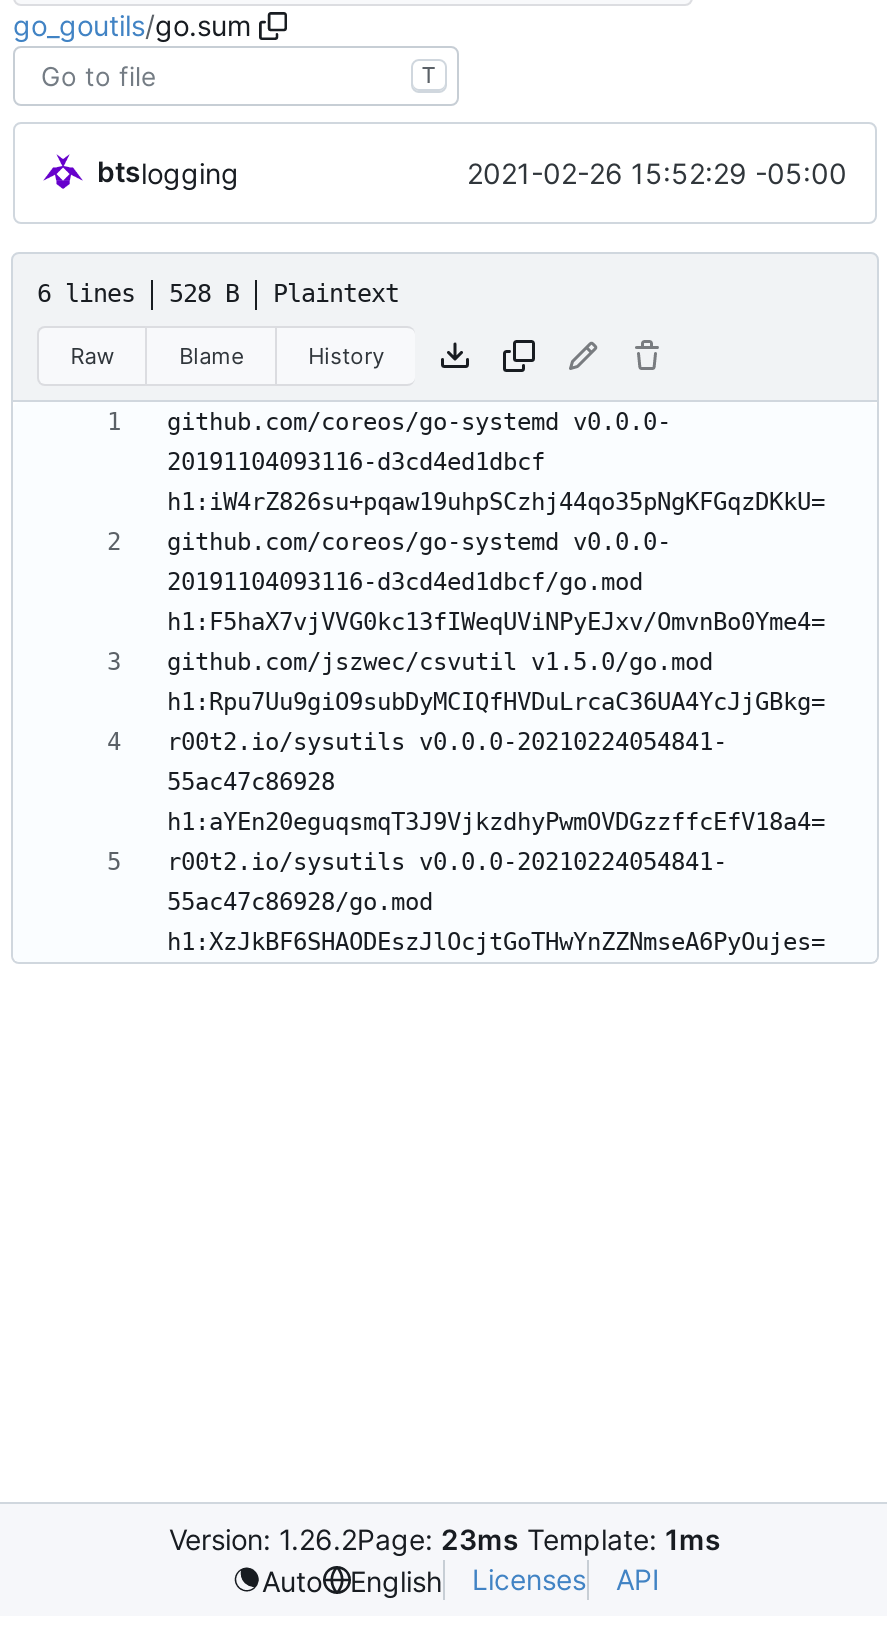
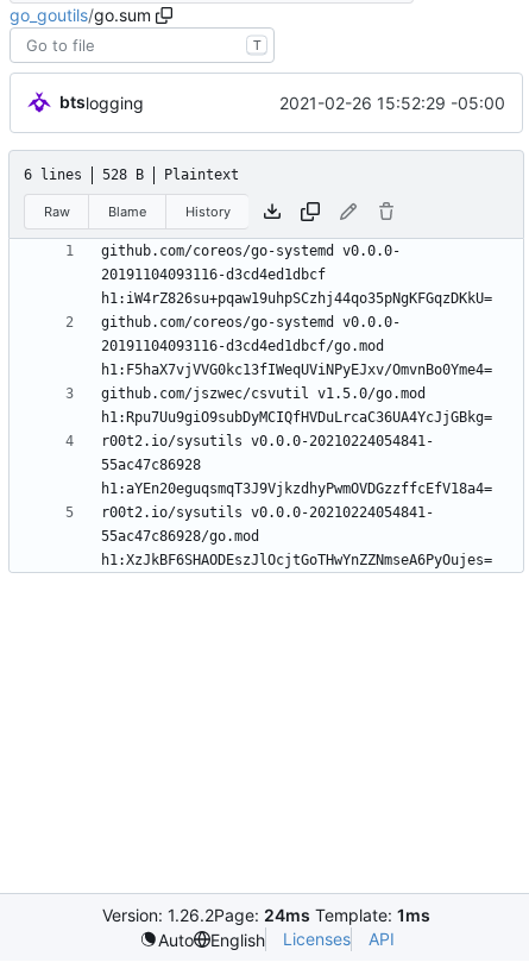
[169,1522,721,1556] Version: 1.26.2Page: 23ms Template: 1ms -> [102,905,430,925] Version: 1.26.2Page: 24ms Template: 1ms

